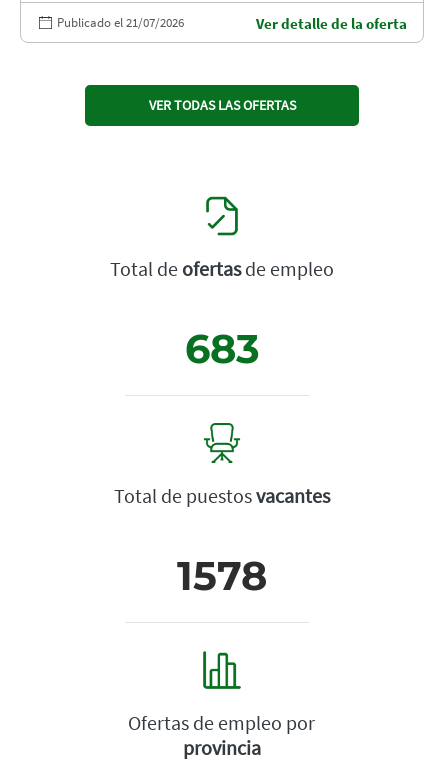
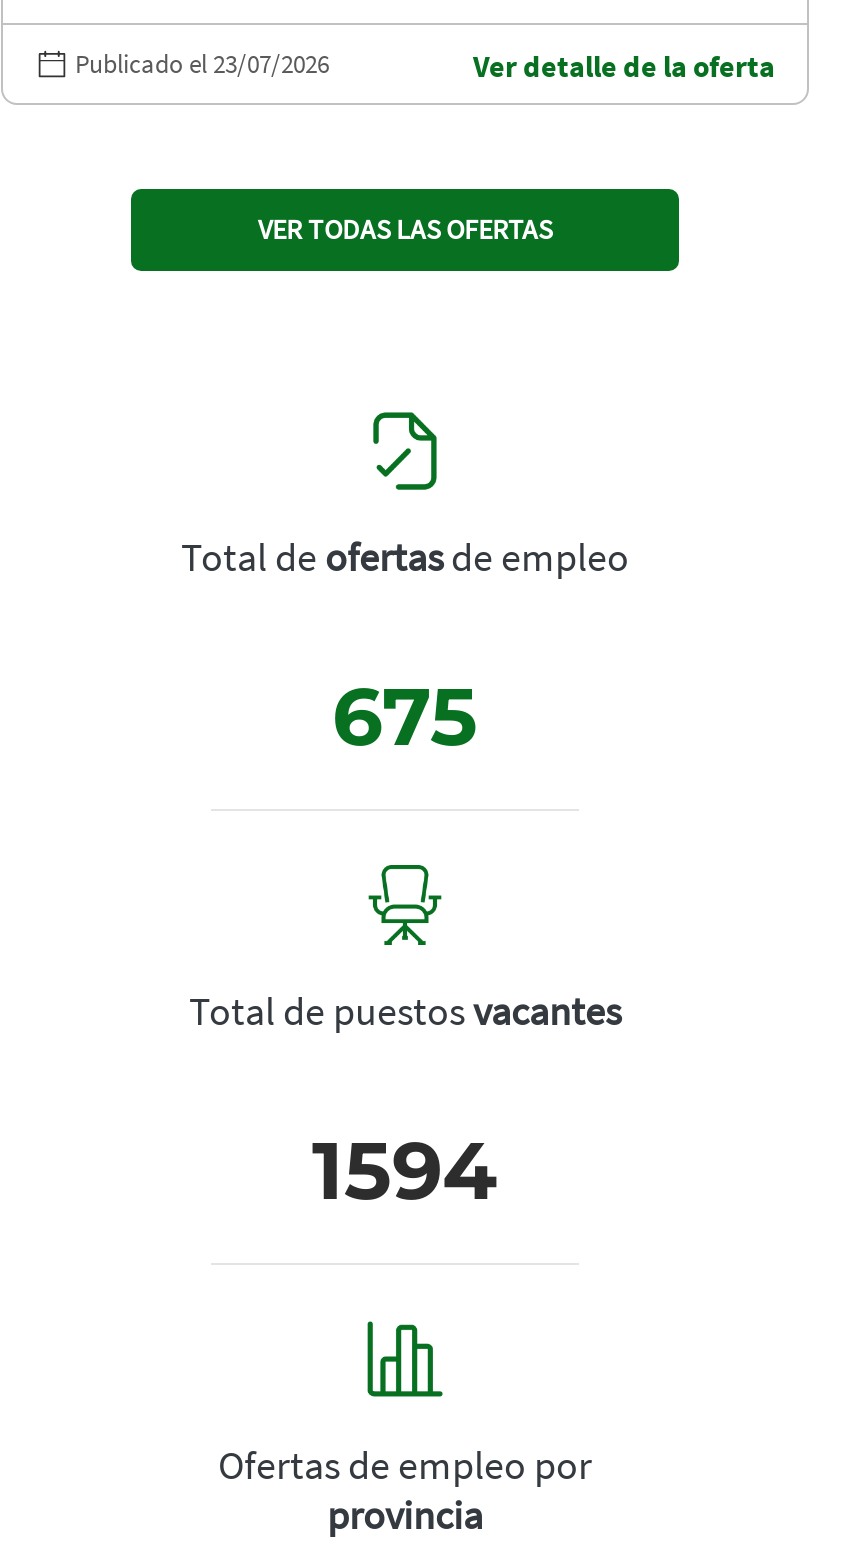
[57,14,184,31] Publicado el 21/07/2026 -> [75,48,329,82] Publicado el 23/07/2026
[184,324,259,373] 683 -> [332,668,478,766] 675
[177,551,267,600] 1578 -> [312,1122,498,1220] 1594

